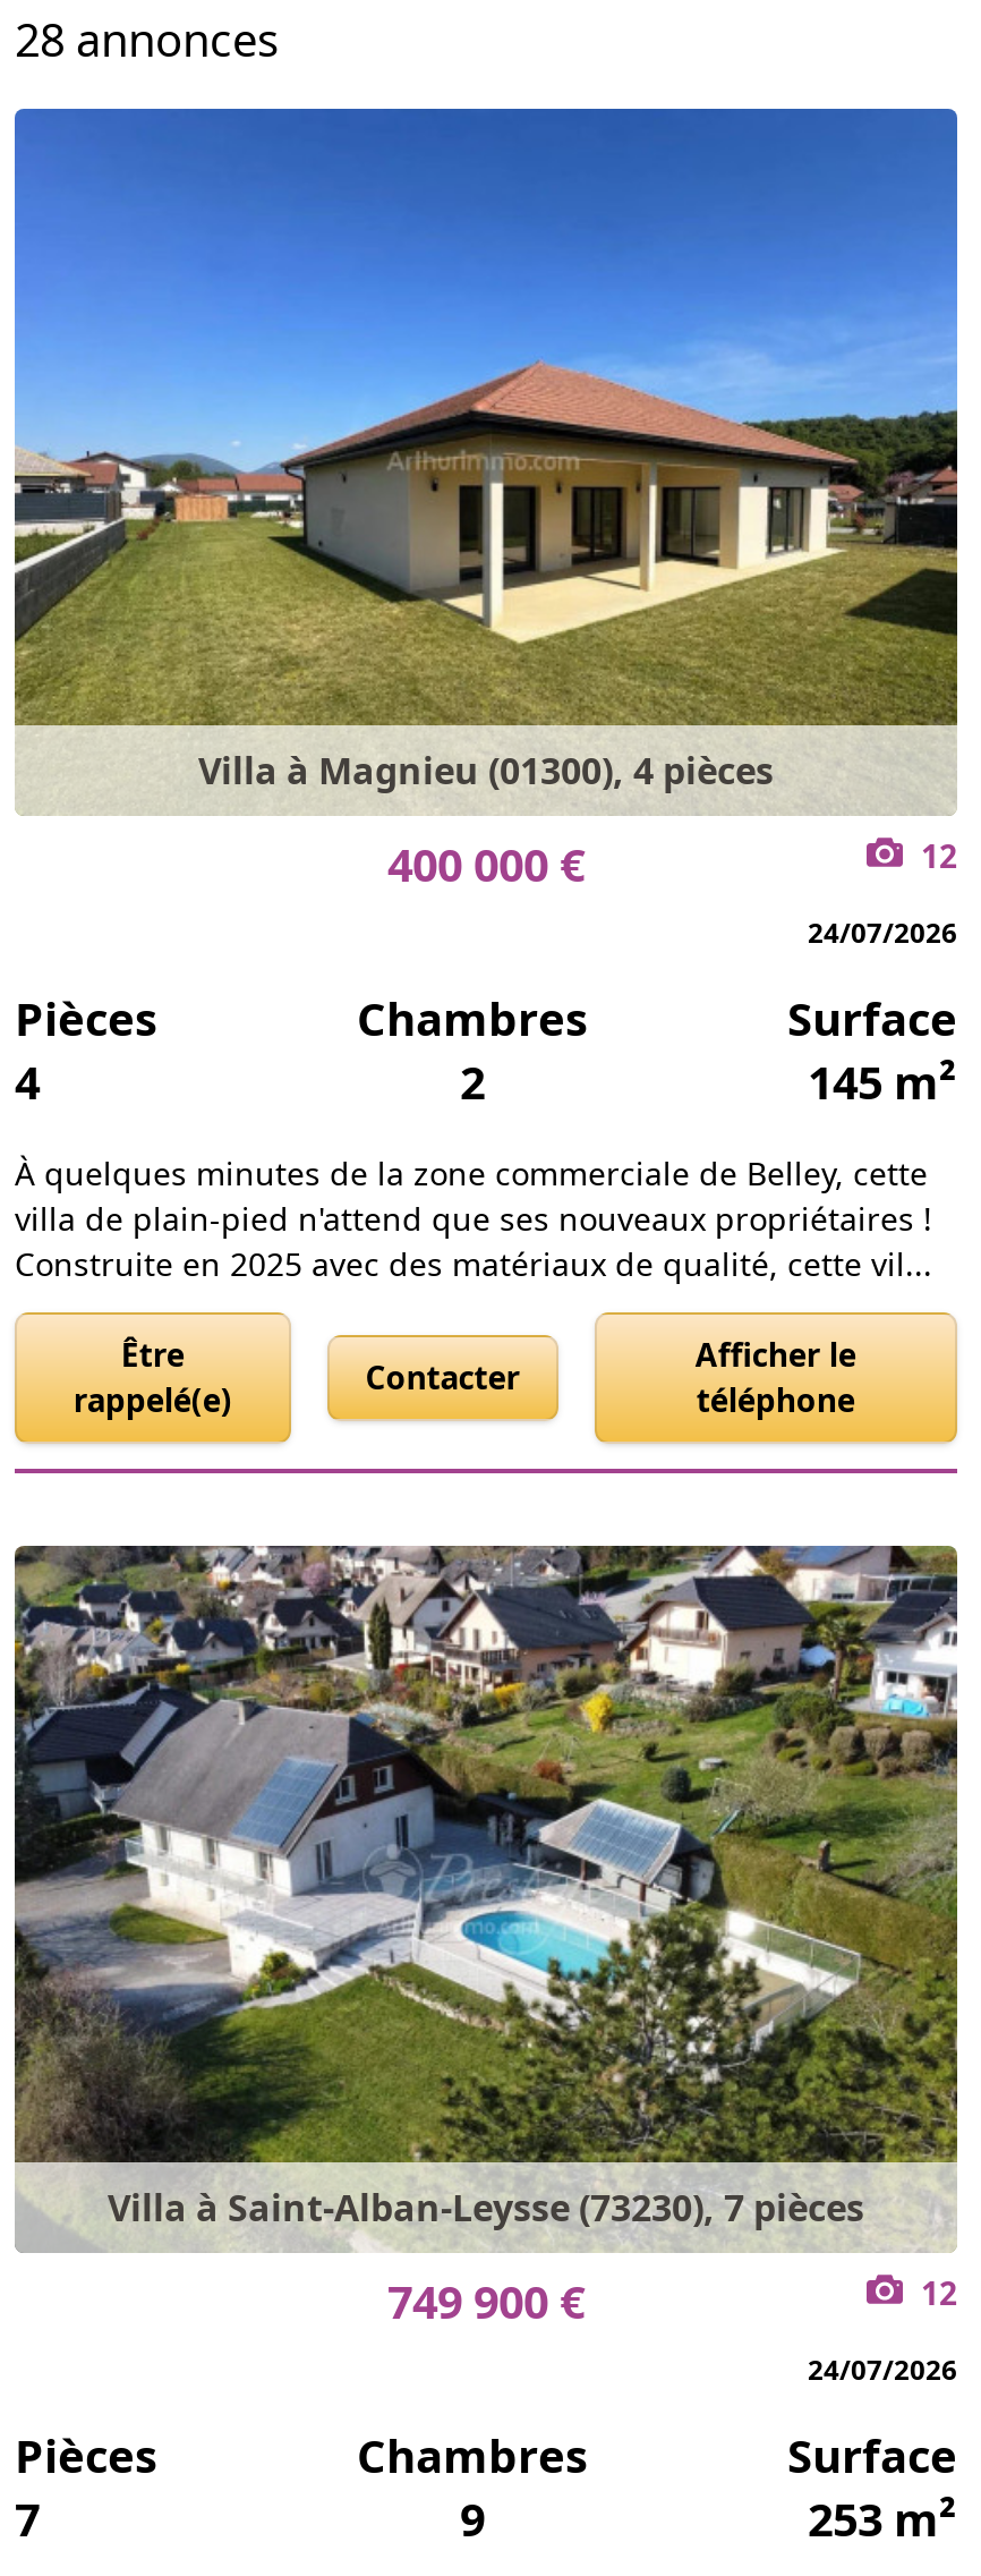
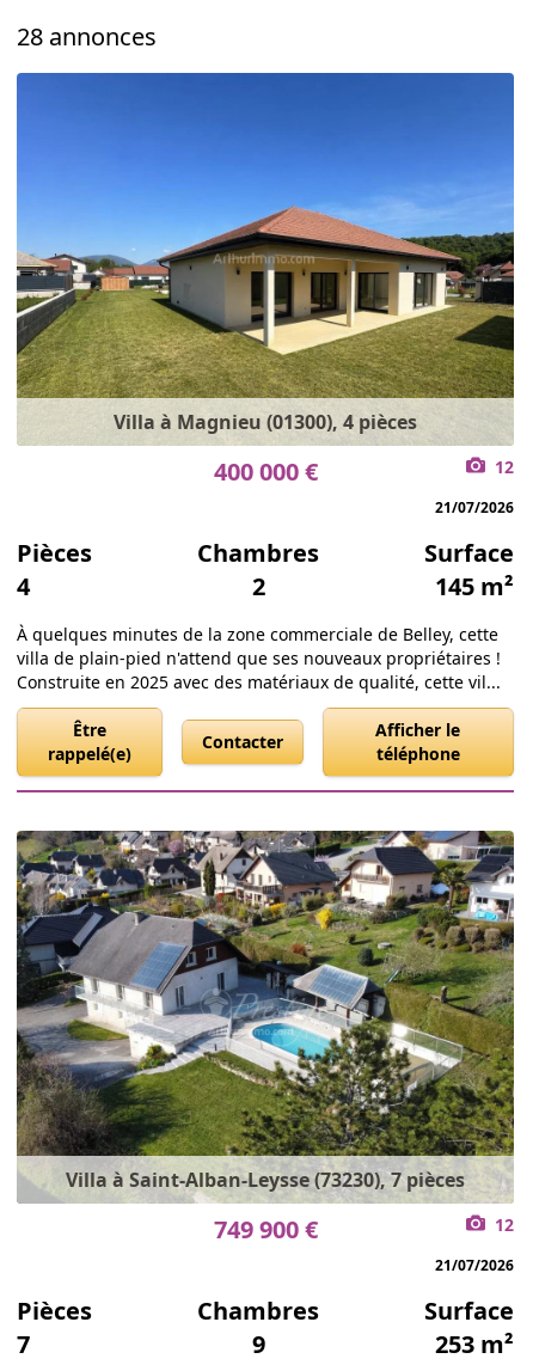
[808,913,957,952] 24/07/2026 -> [435,497,514,518] 21/07/2026
[808,2350,957,2389] 24/07/2026 -> [435,1255,514,1275] 21/07/2026

